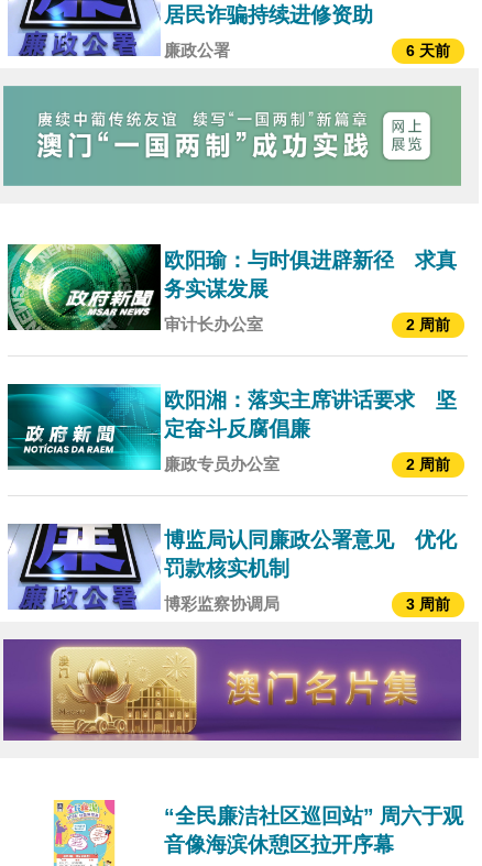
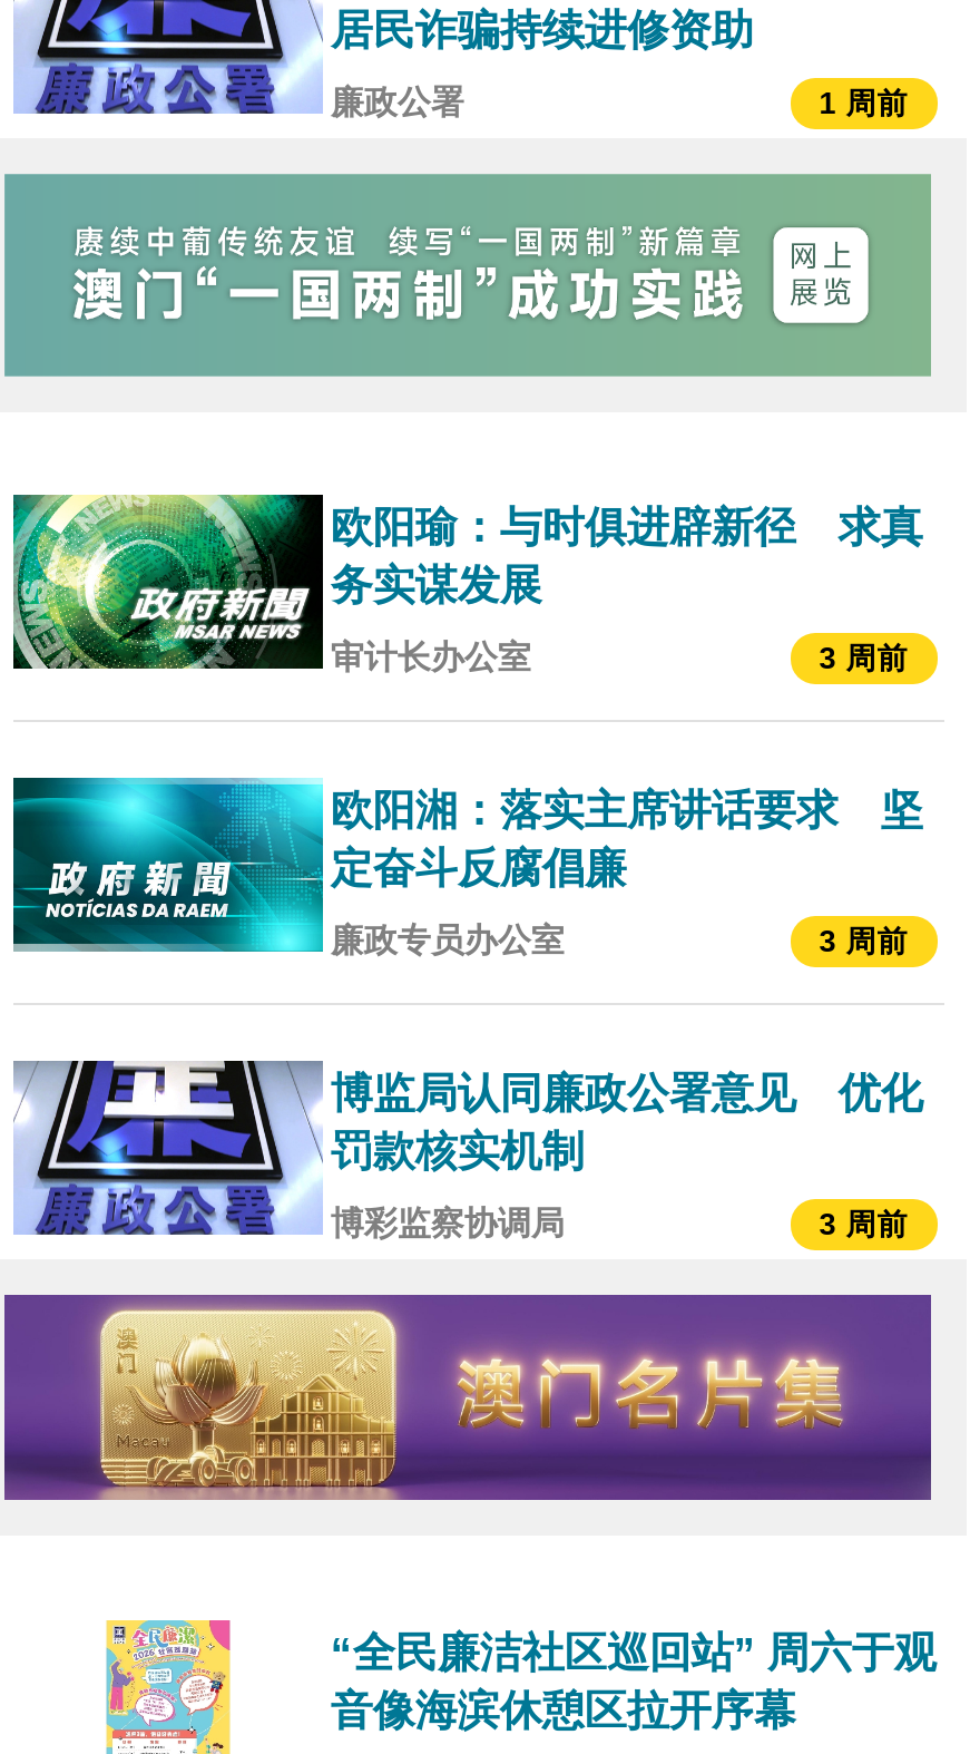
[406,43,450,59] 6 天前 -> [819,87,908,120] 1 周前
[406,317,450,333] 2 周前 -> [819,642,908,675] 3 周前
[406,457,450,473] 2 周前 -> [819,925,908,958] 3 周前

